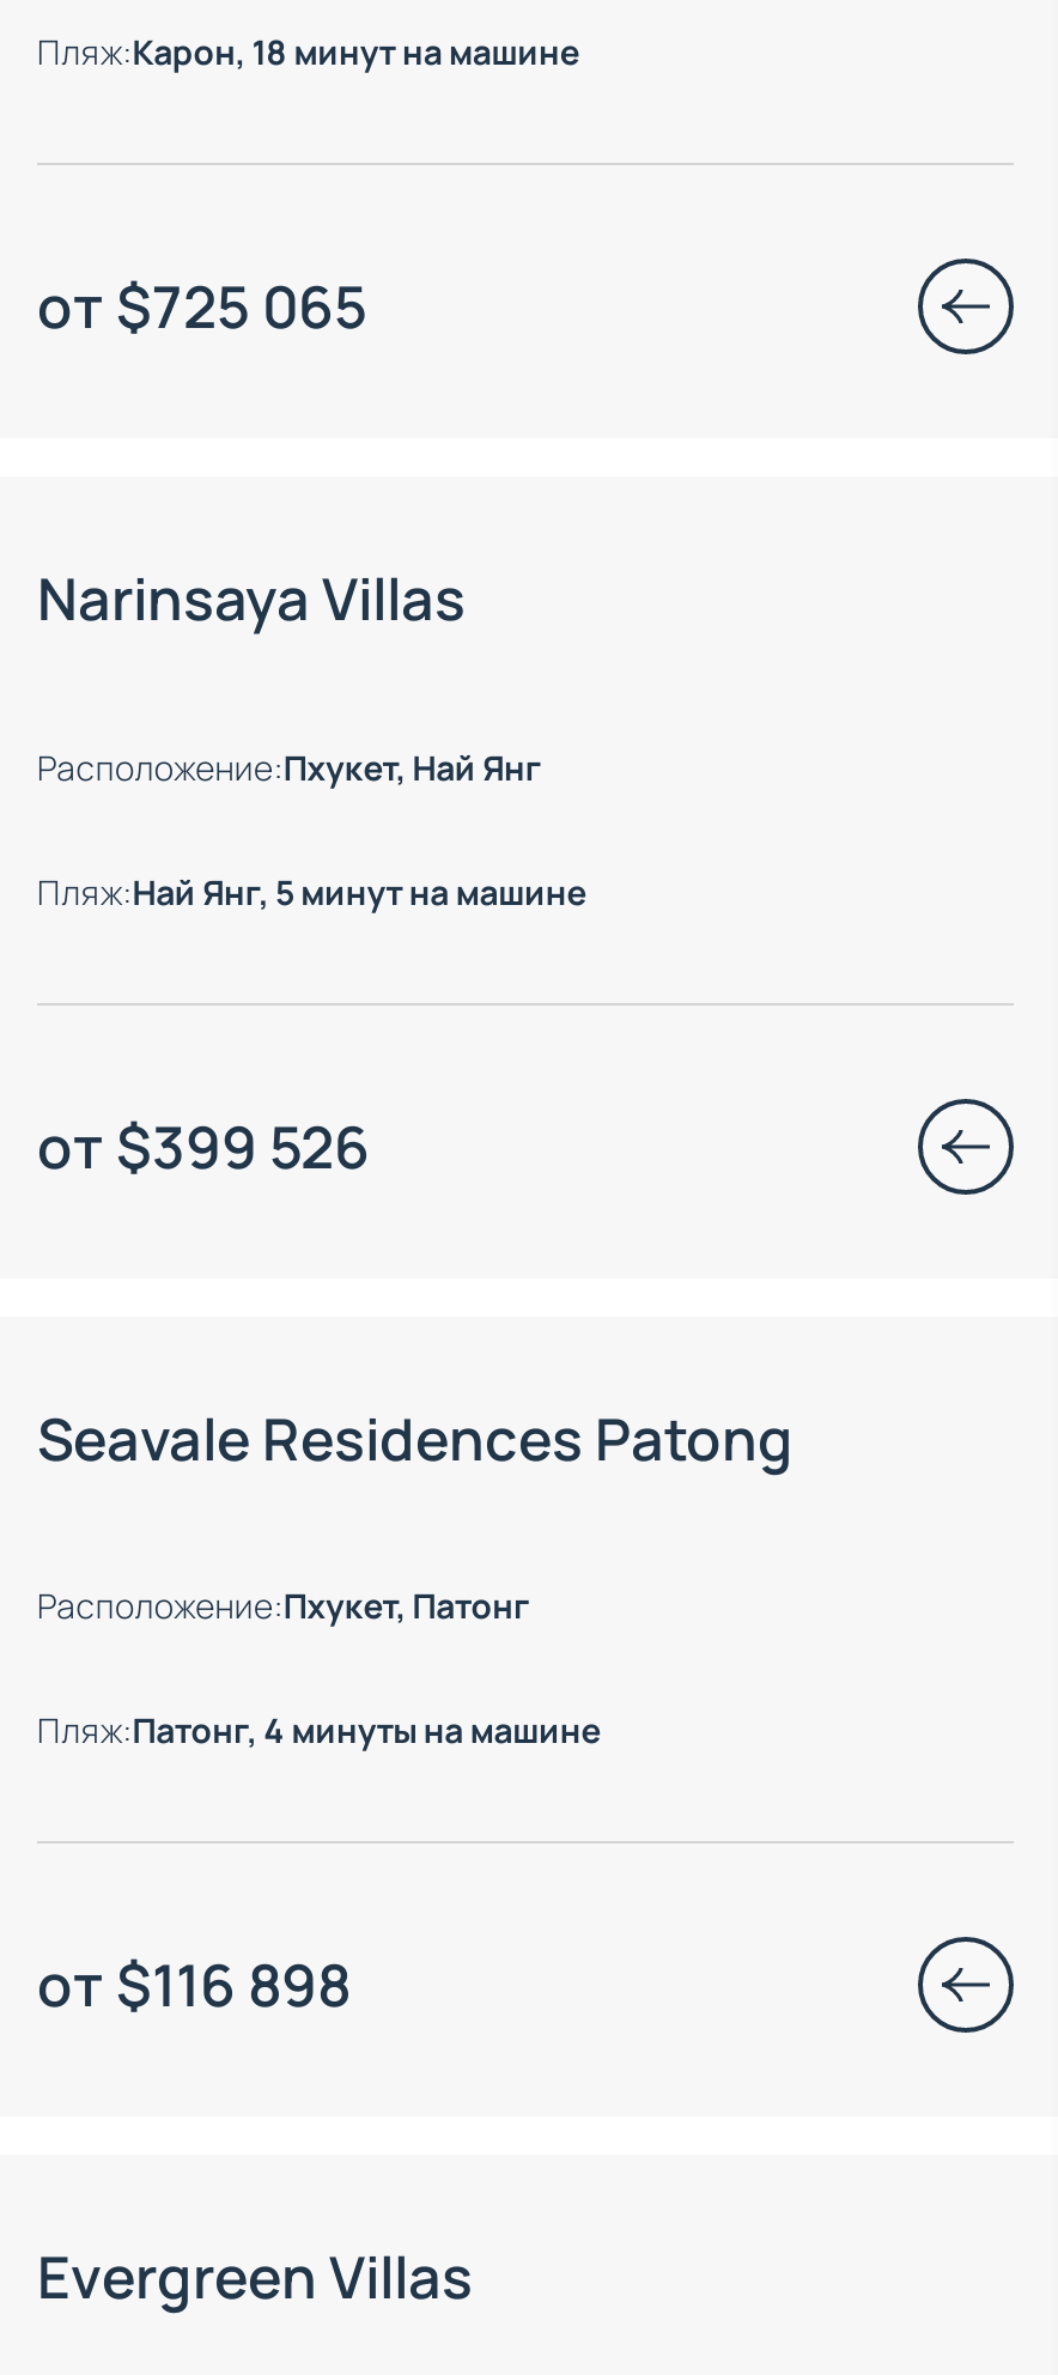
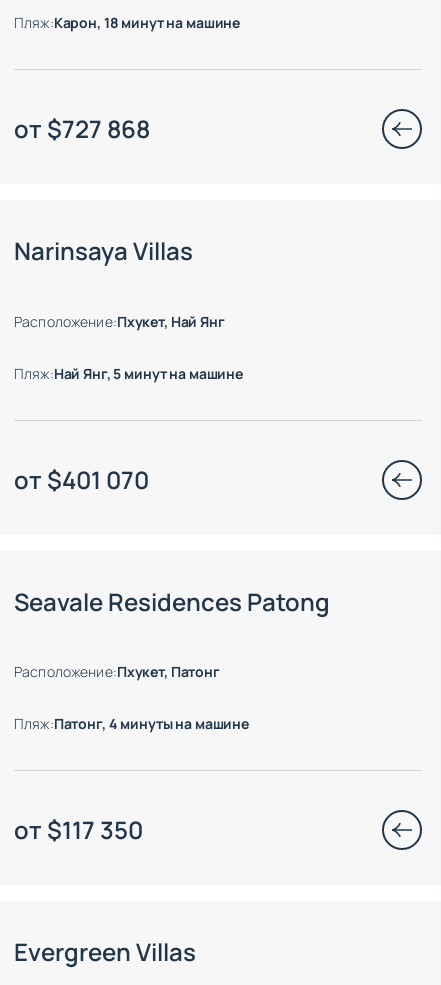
[37,265,367,344] от $725 065 -> [14,112,150,145] от $727 868
[37,1105,370,1184] от $399 526 -> [14,463,149,496] от $401 070
[37,1945,351,2024] от $116 898 -> [14,813,143,846] от $117 350

